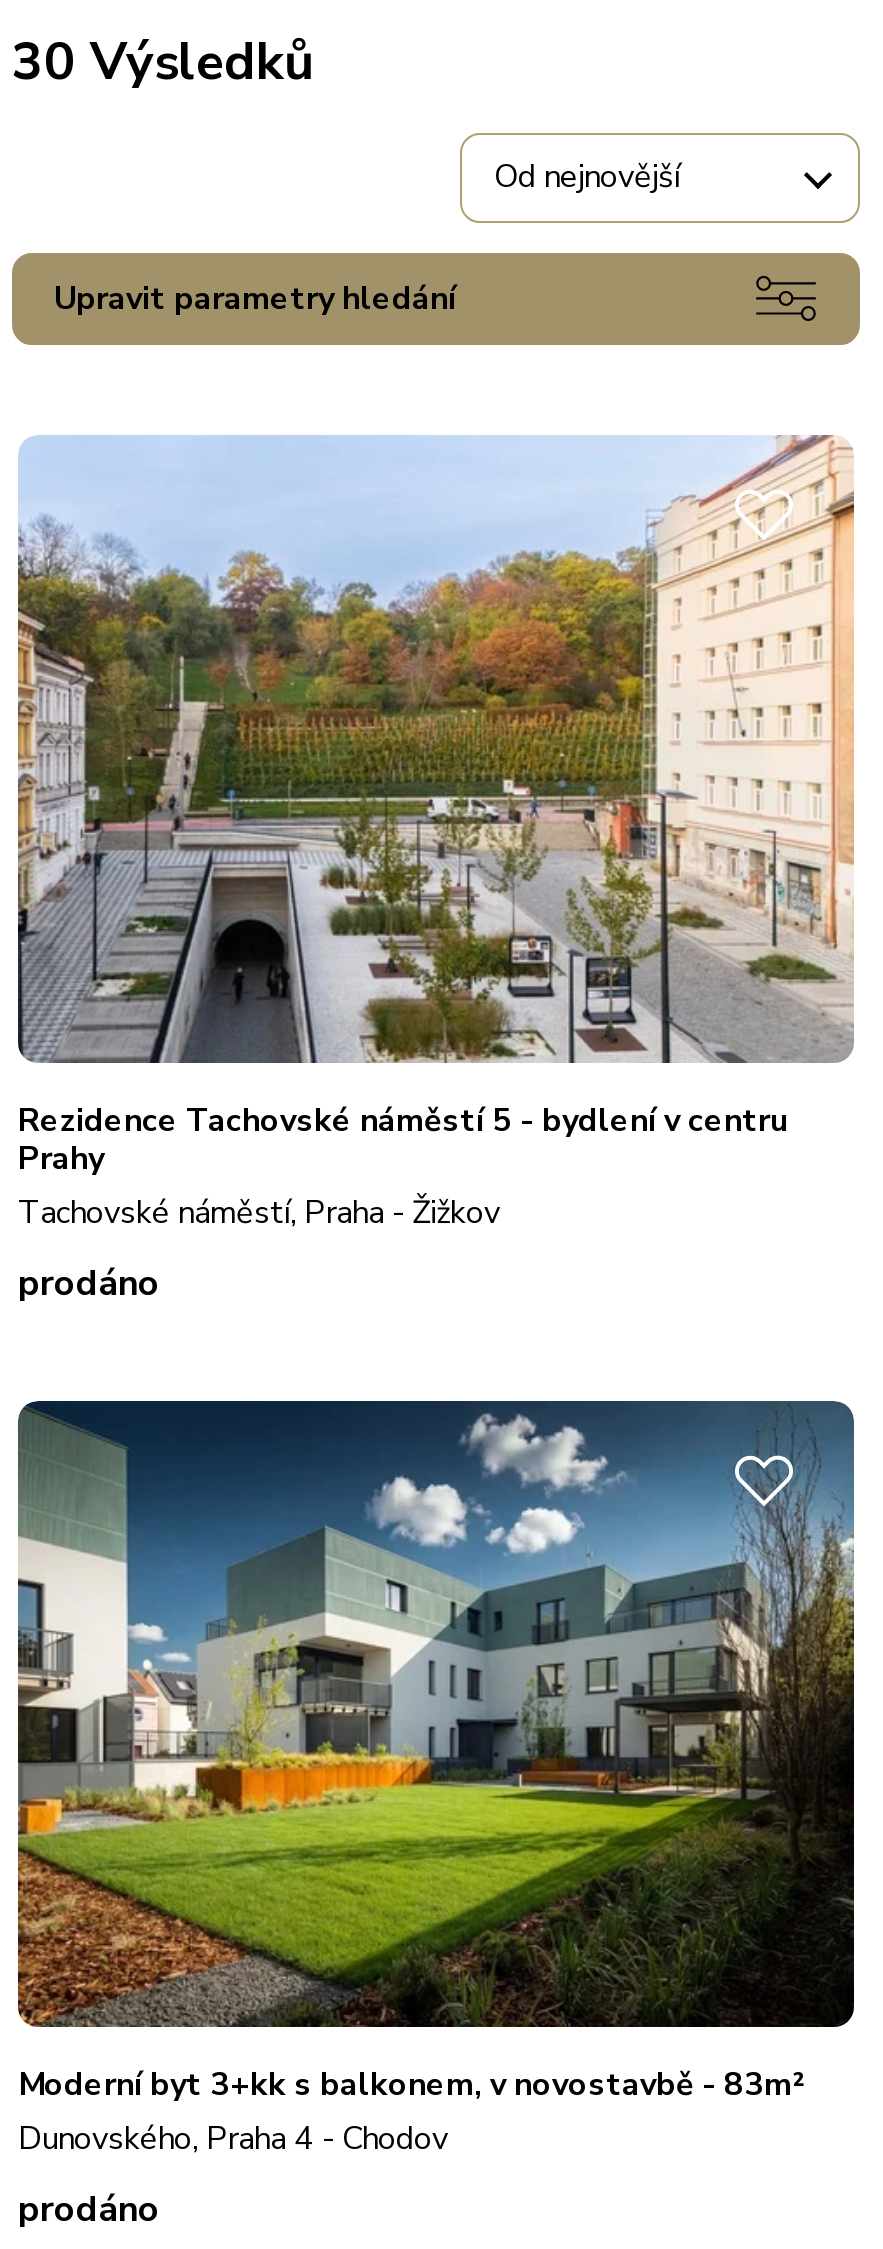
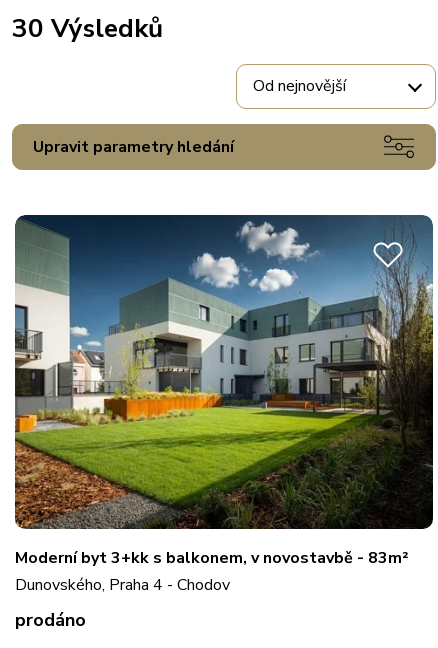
[16,433,856,1306] [image] | Rezidence Tachovské náměstí 5 - bydlení v centru | Prahy | Tachovské náměstí, Praha - Žižkov | prodáno -> none

